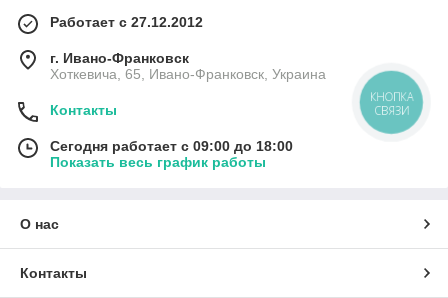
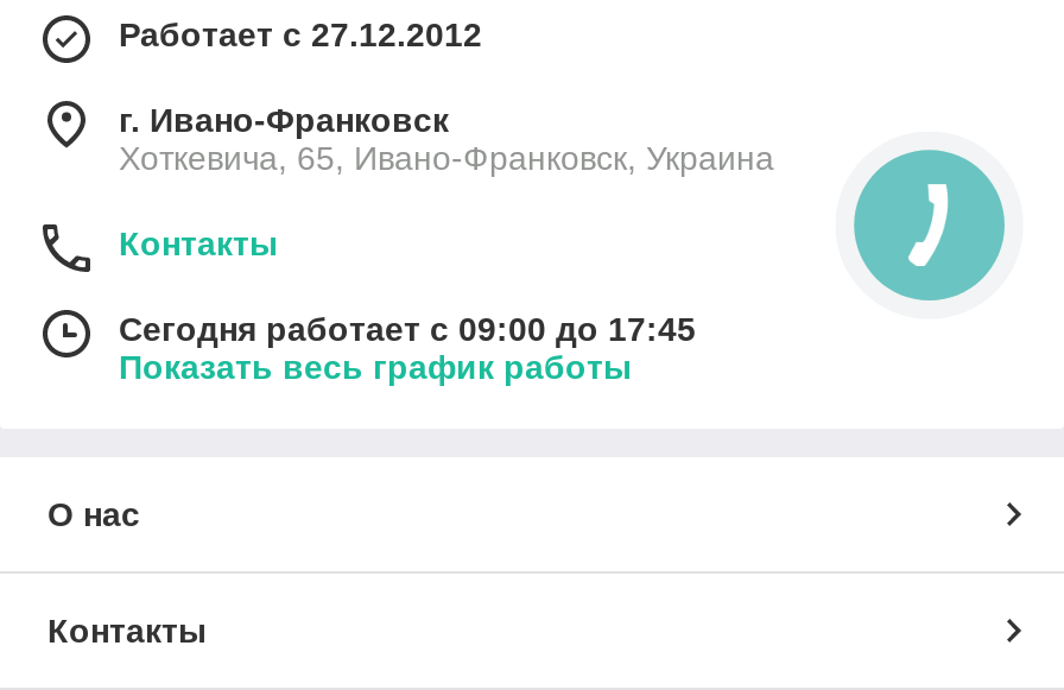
[370,89,413,118] КНОПКА | СВЯЗИ -> none
[50,138,293,154] Сегодня работает с 09:00 до 18:00 -> [119,310,696,348] Сегодня работает с 09:00 до 17:45

